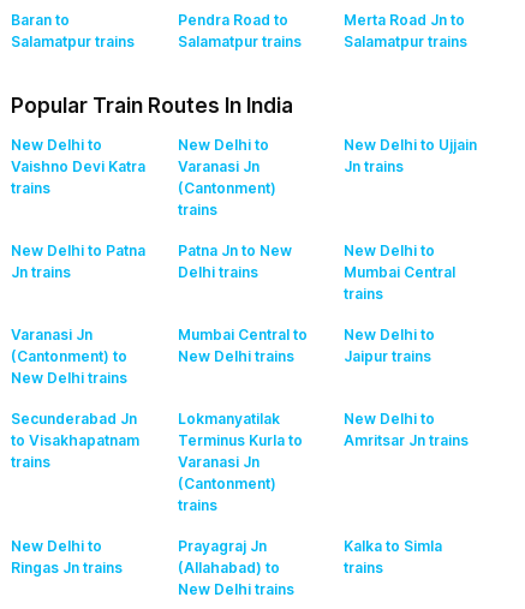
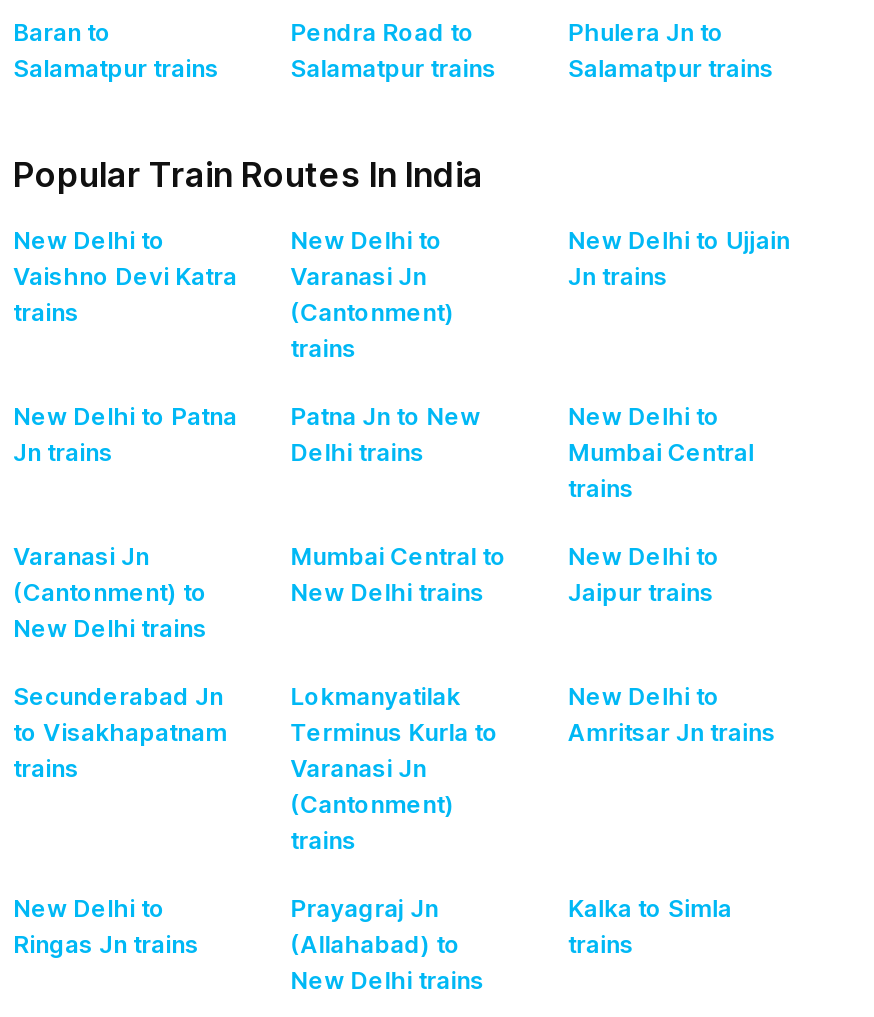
[344,11,465,29] Merta Road Jn to -> [568,17,724,47] Phulera Jn to

